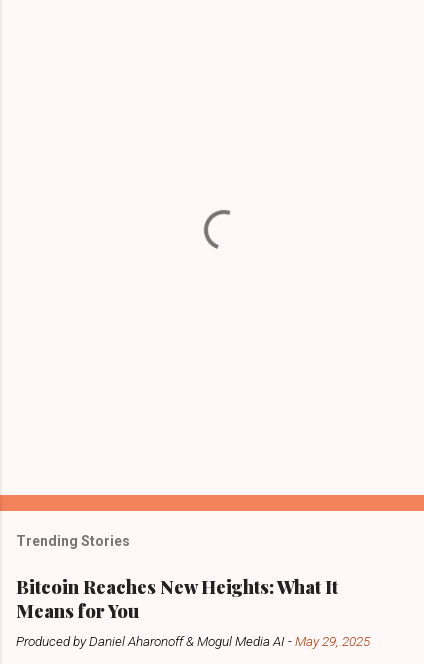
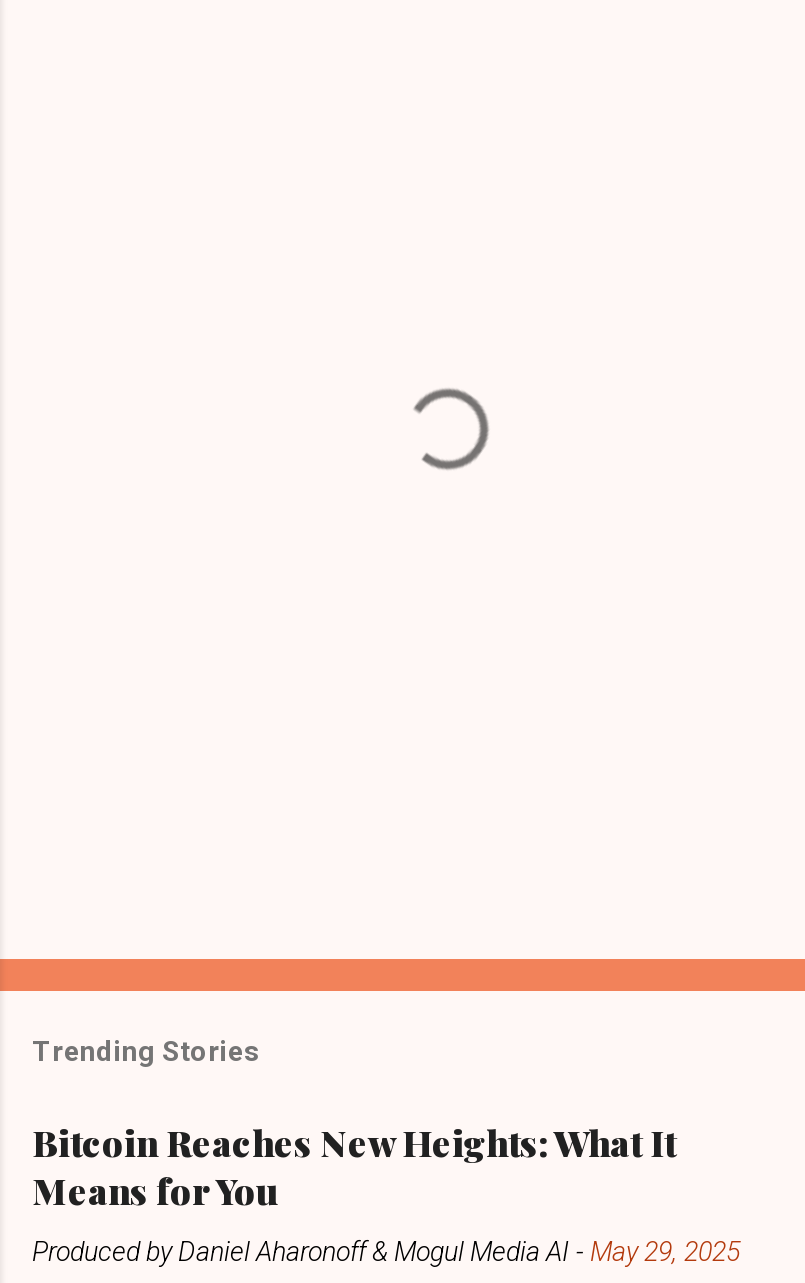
[203,212,244,250] [image] -> [408,391,490,471] [image]

